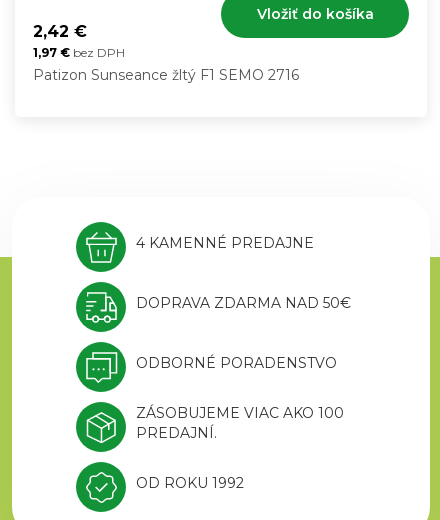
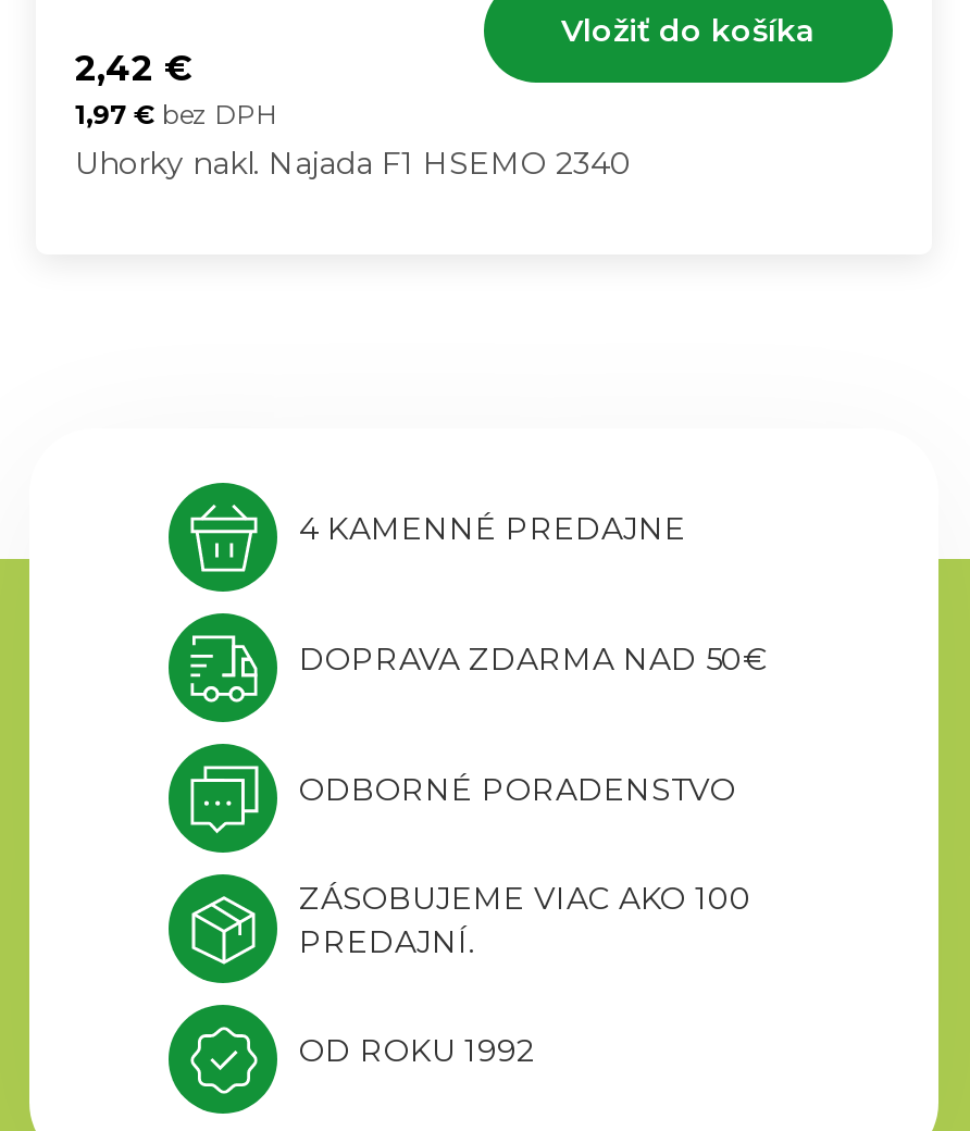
[33,66,299,84] Patizon Sunseance žltý F1 SEMO 2716 -> [75,144,632,183] Uhorky nakl. Najada F1 HSEMO 2340

